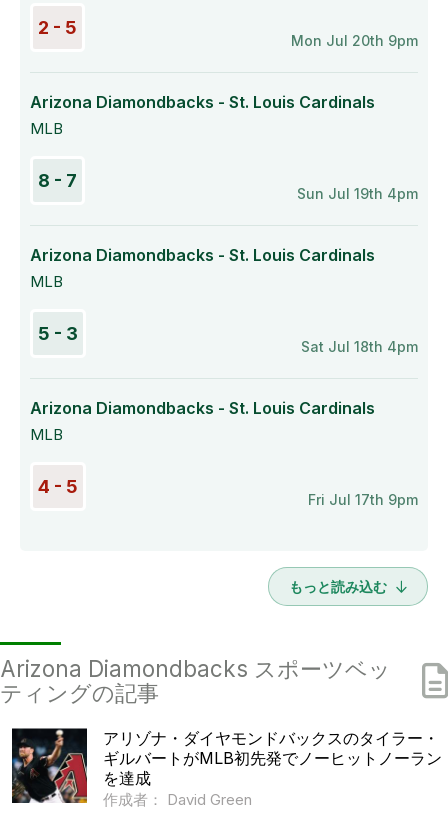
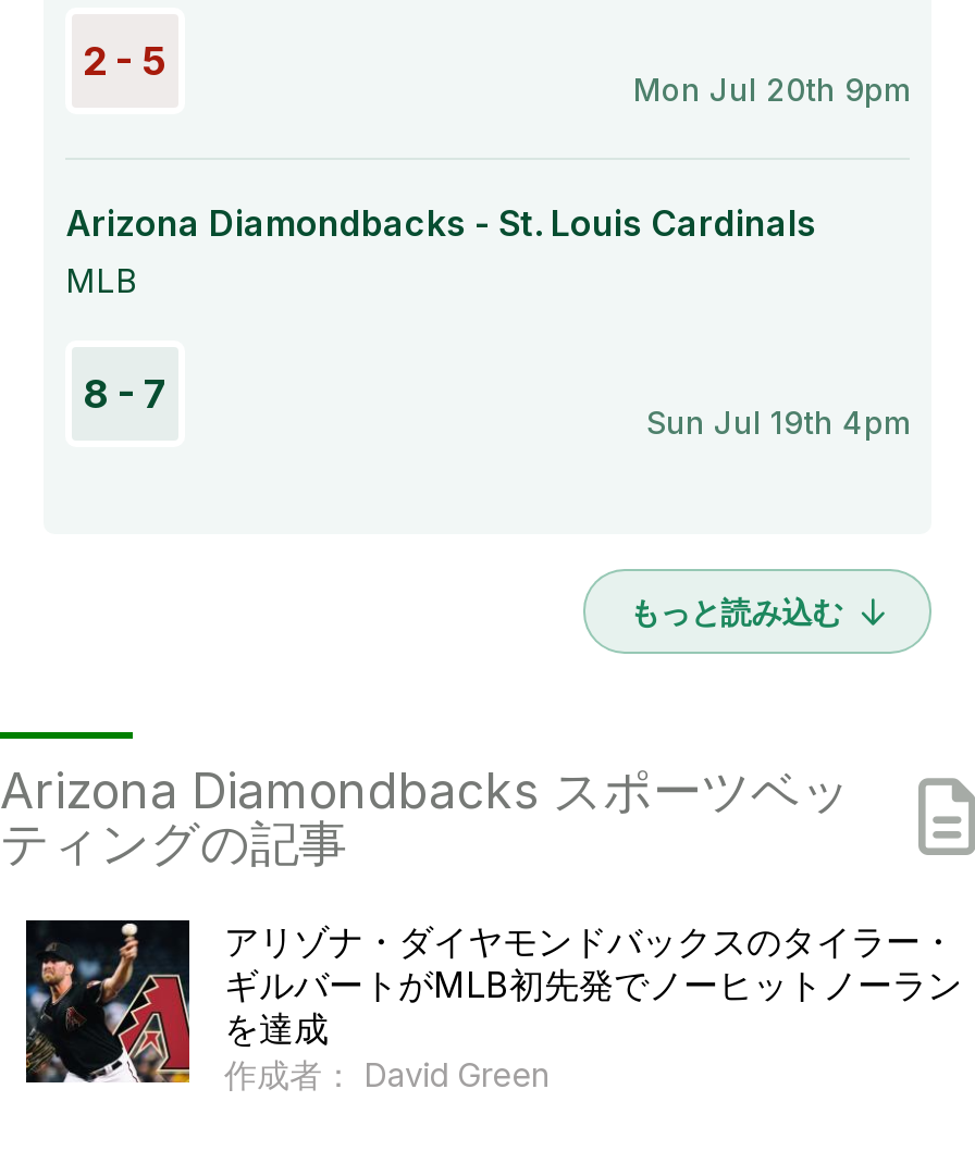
[30,245,418,508] Arizona Diamondbacks - St. Louis Cardinals | MLB | 5 - 3 | Sat Jul 18th 4pm | Arizona Diamondbacks - St. Louis Cardinals | MLB | 4 - 5 | Fri Jul 17th 9pm -> none

